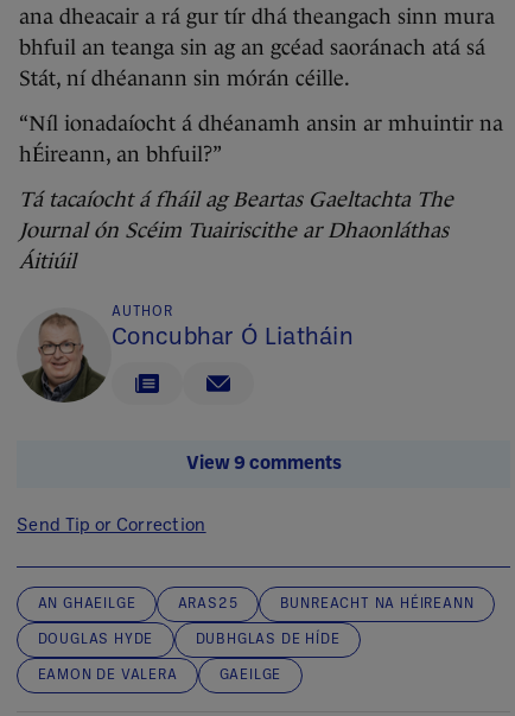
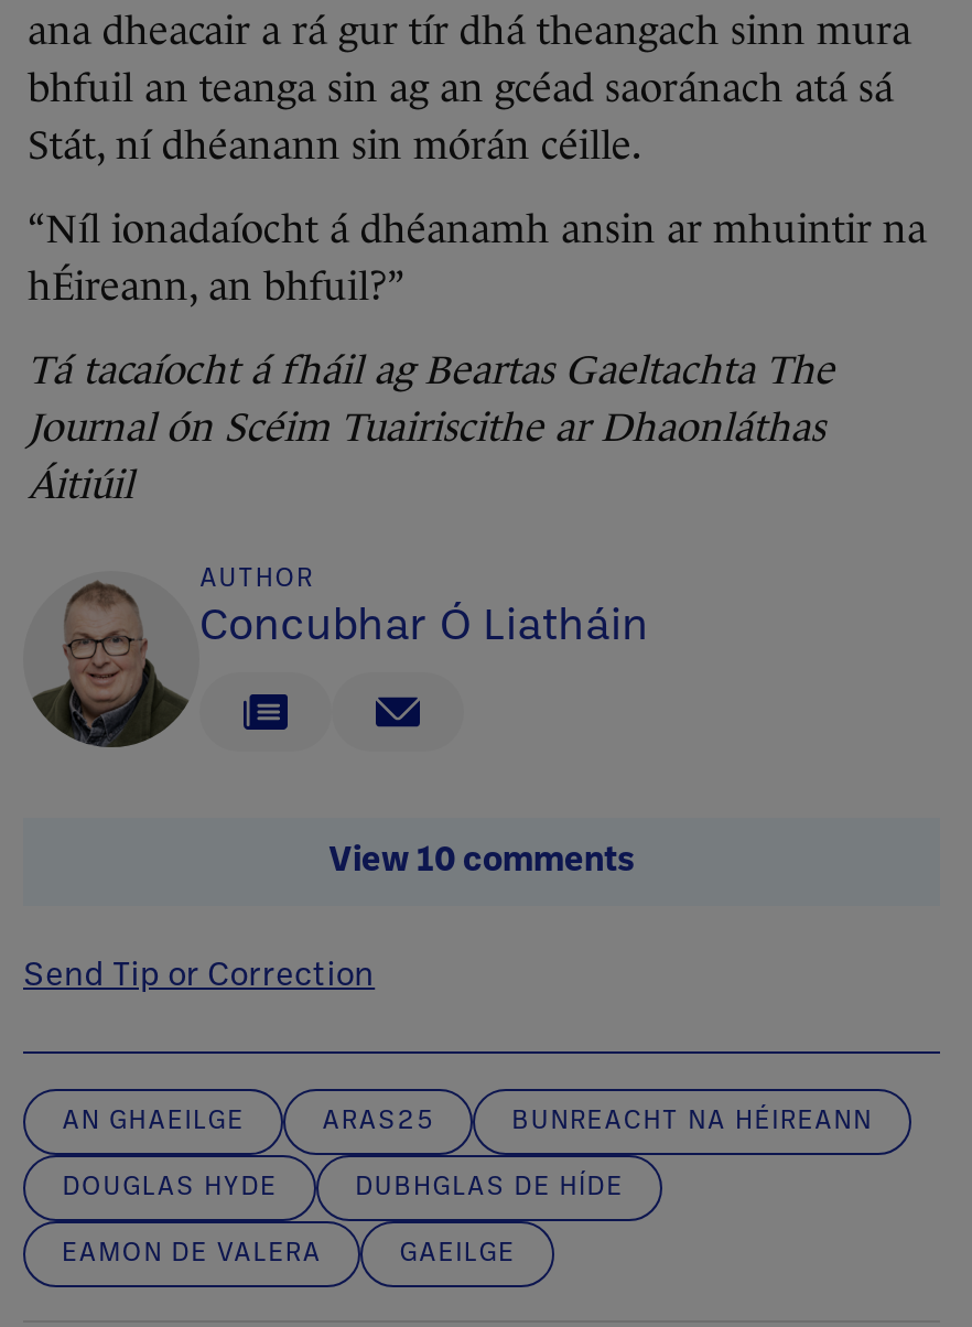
[186,455,341,474] View 9 comments -> [328,844,635,879] View 10 comments

